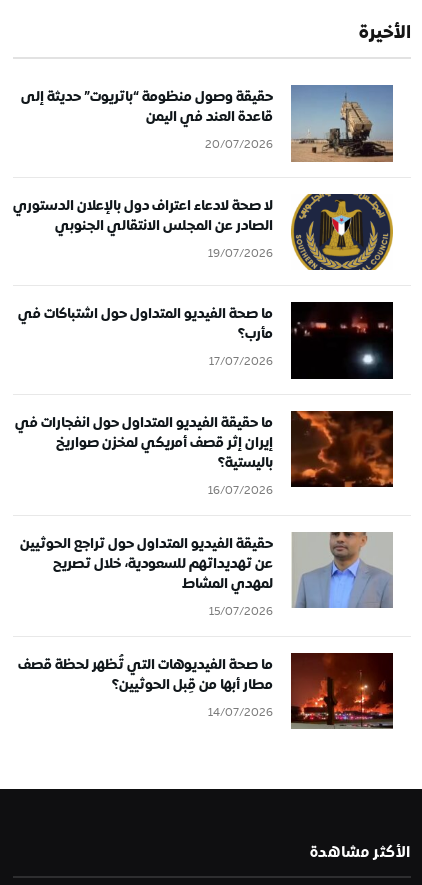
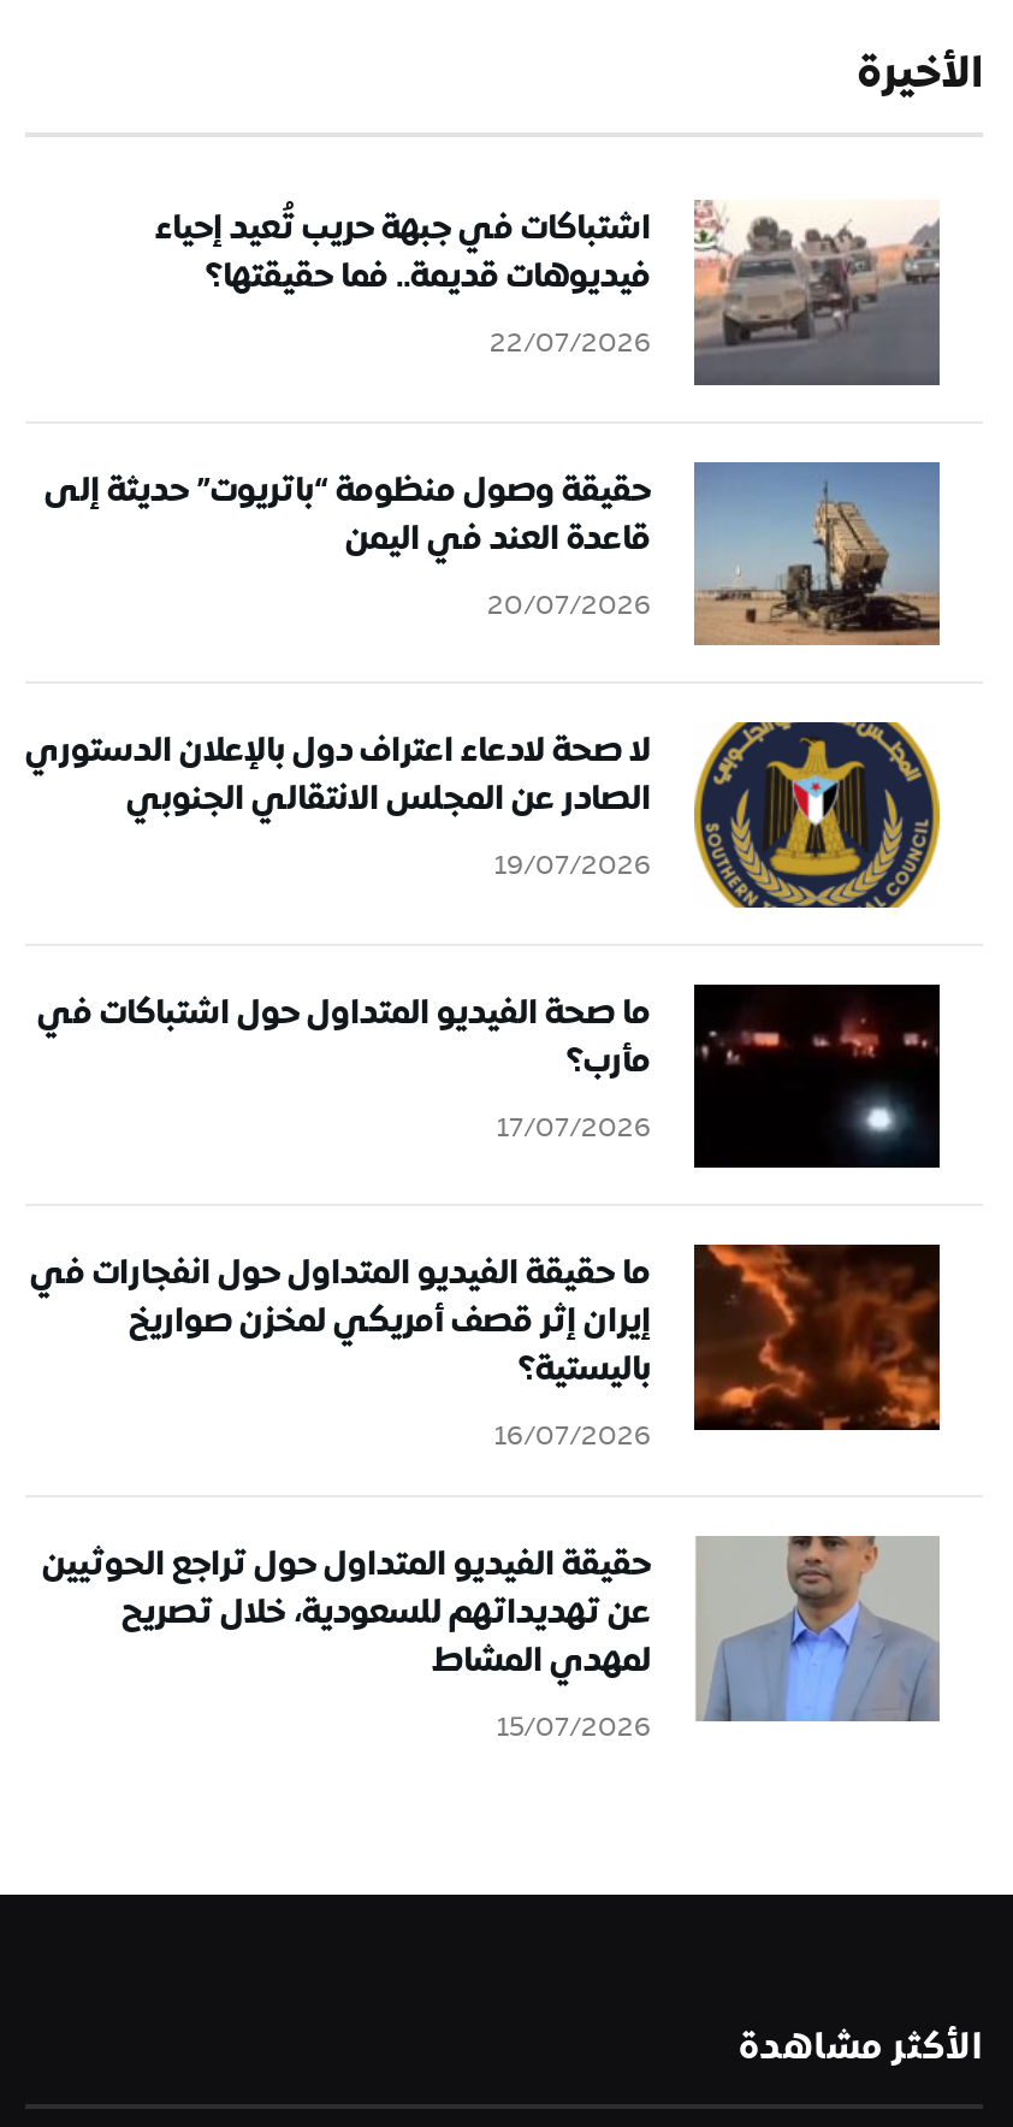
none -> [155,200,940,388] [image] | اشتباكات في جبهة حريب تُعيد إحياء | فيديوهات قديمة.. فما حقيقتها؟ | 22/07/2026
moved [13,85,395,621] -> [25,462,944,1751]: [image] | حقيقة وصول منظومة “باتريوت” حديثة إلى | قاعدة العند في اليمن | ... | لمهدي المشاط | 15/07/2026
[18,652,394,730] [image] | ما صحة الفيديوهات التي تُظهر لحظة قصف | مطار أبها من قِبل الحوثيين؟ | 14/07/2026 -> none

